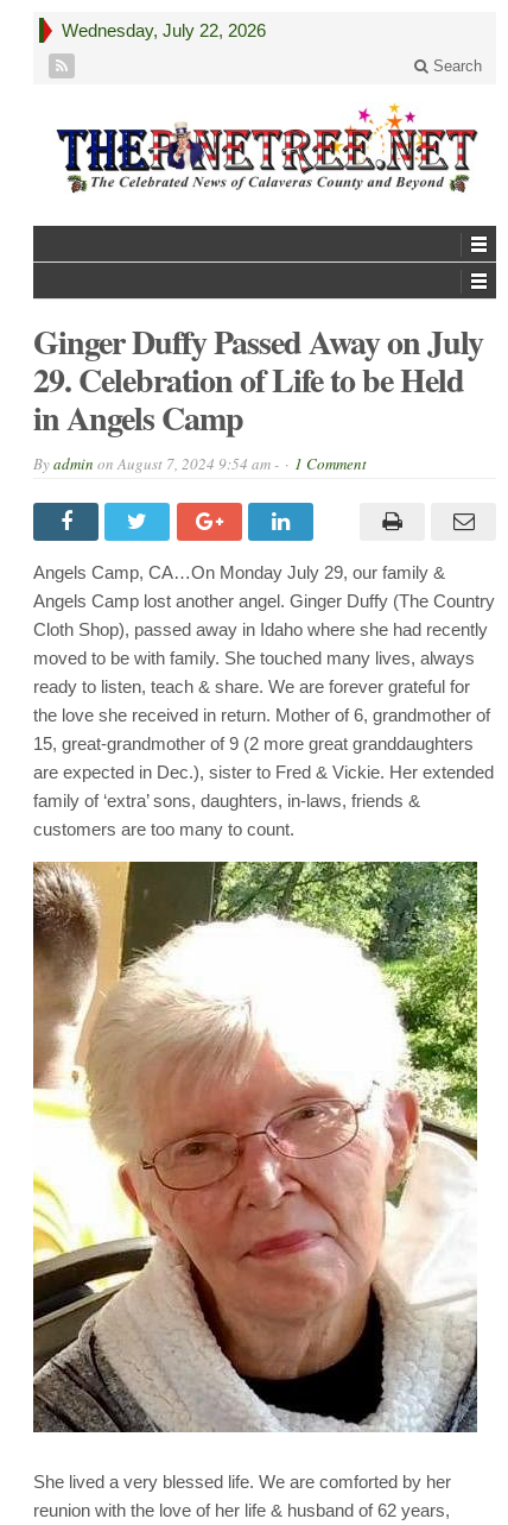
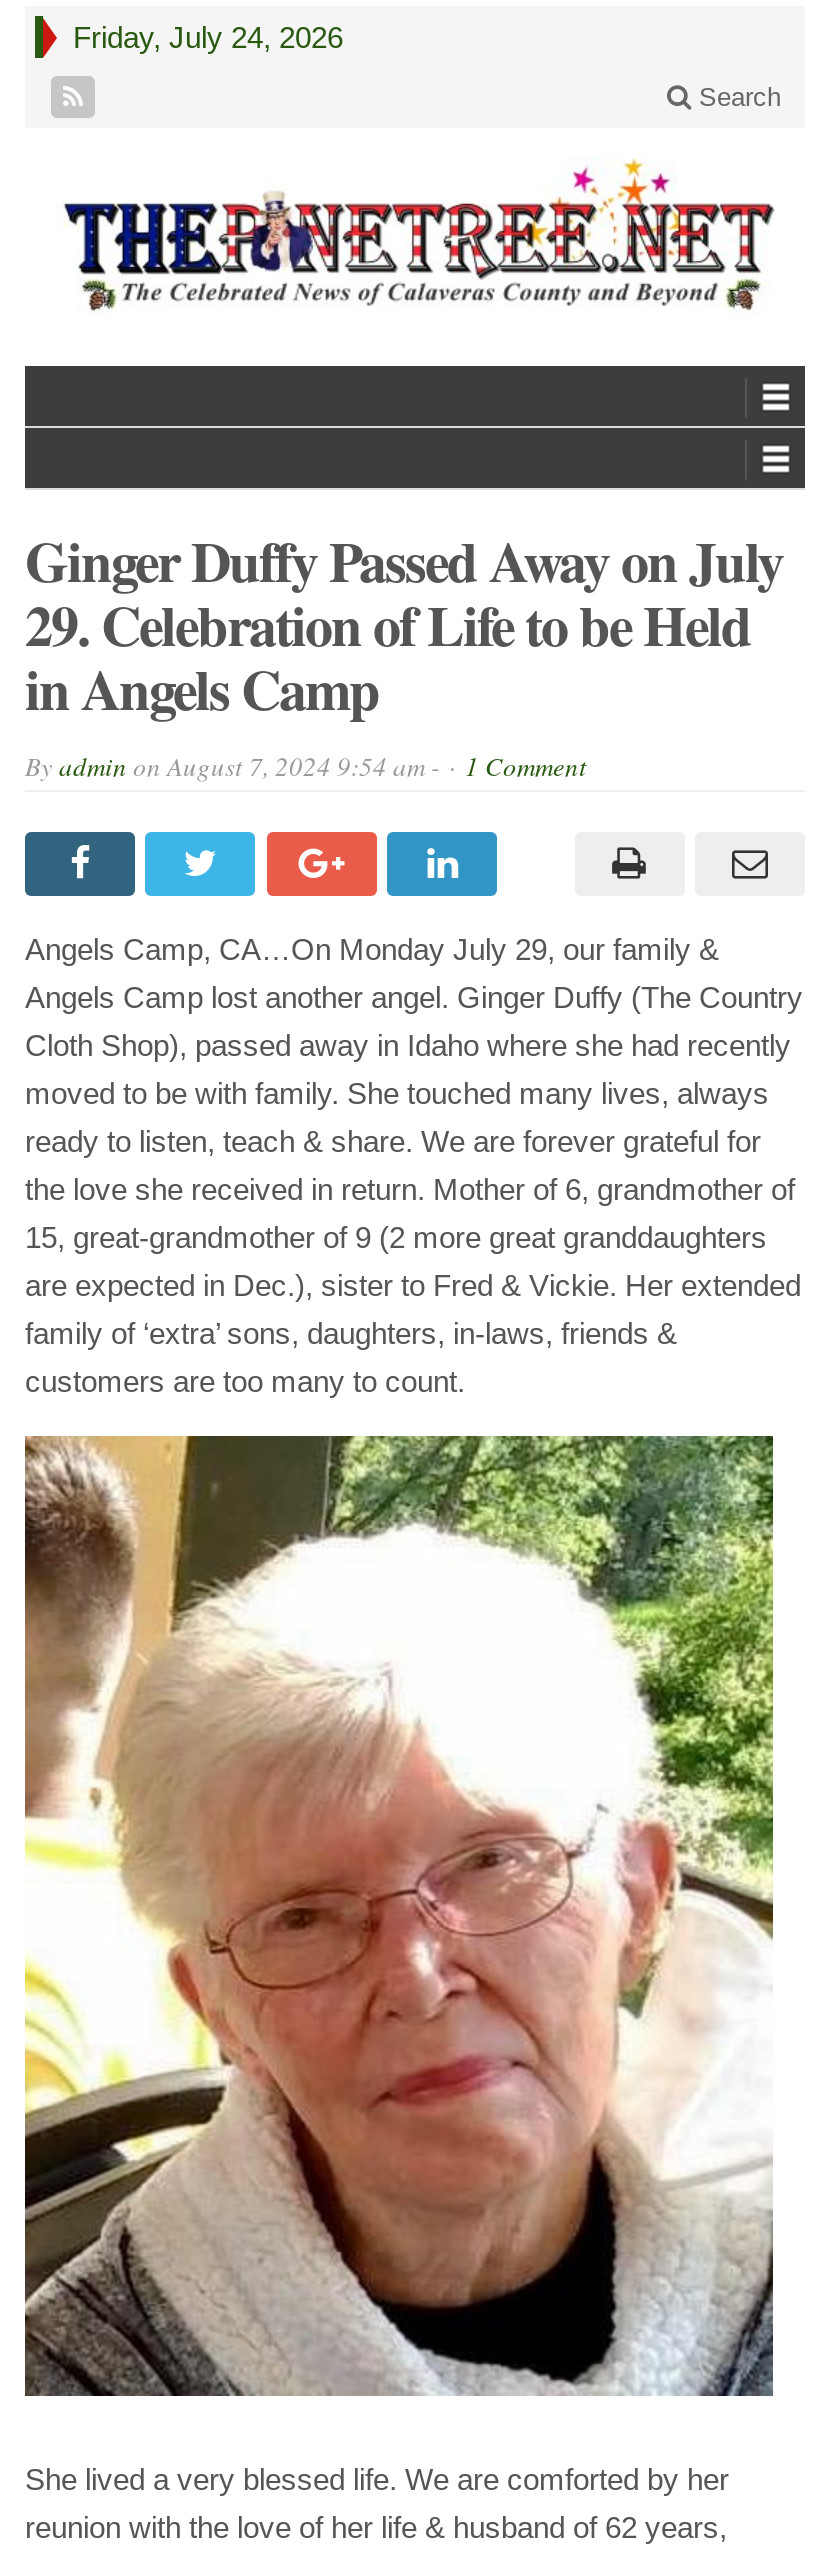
[62,20,266,40] Wednesday, July 22, 2026 -> [73,20,343,54] Friday, July 24, 2026

